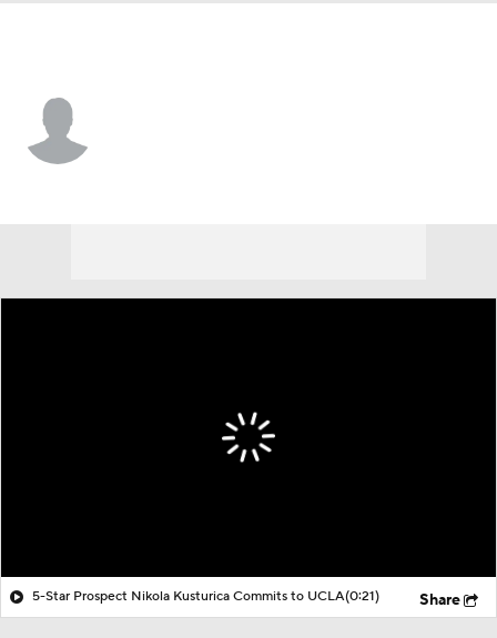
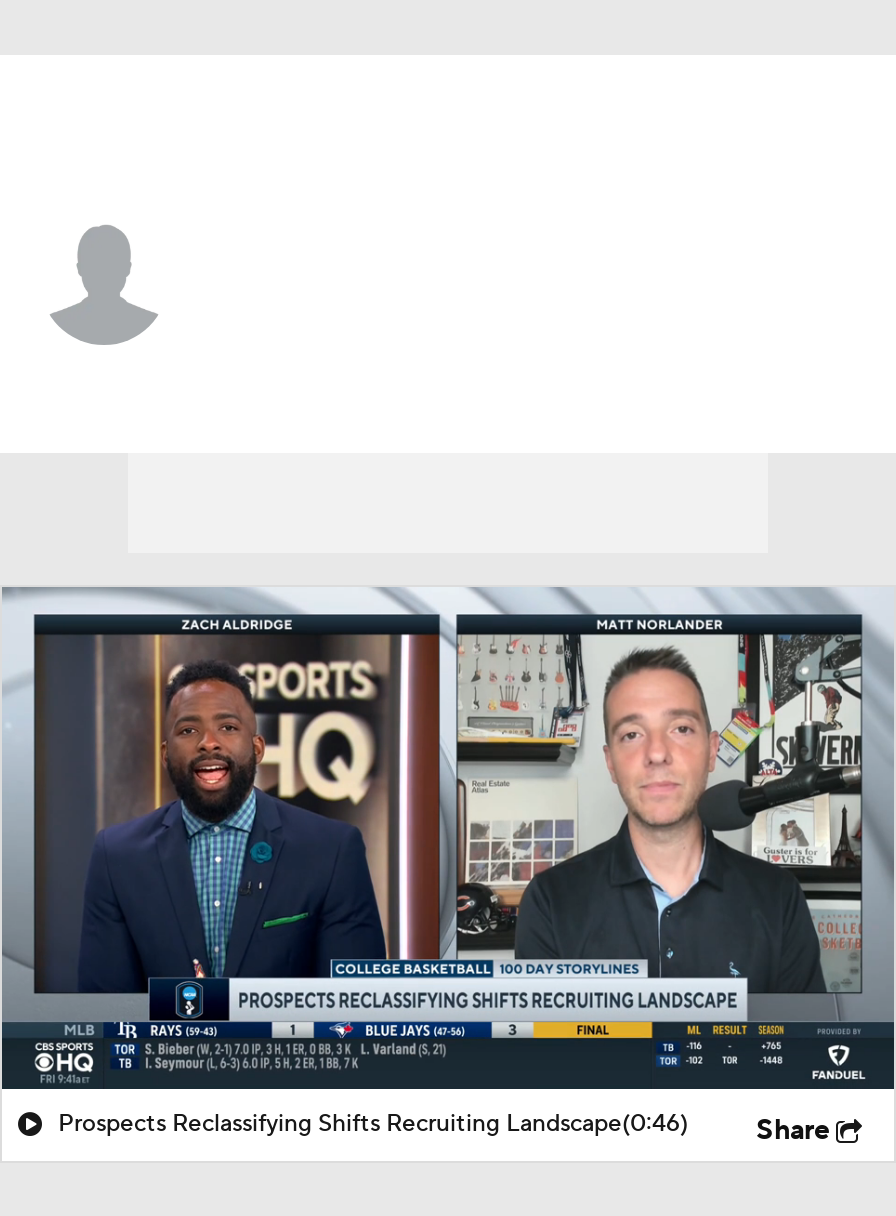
none -> [6,587,890,1089] [image]
[32,588,379,605] 5-Star Prospect Nikola Kusturica Commits to UCLA(0:21) -> [58,1109,688,1139] Prospects Reclassifying Shifts Recruiting Landscape(0:46)

